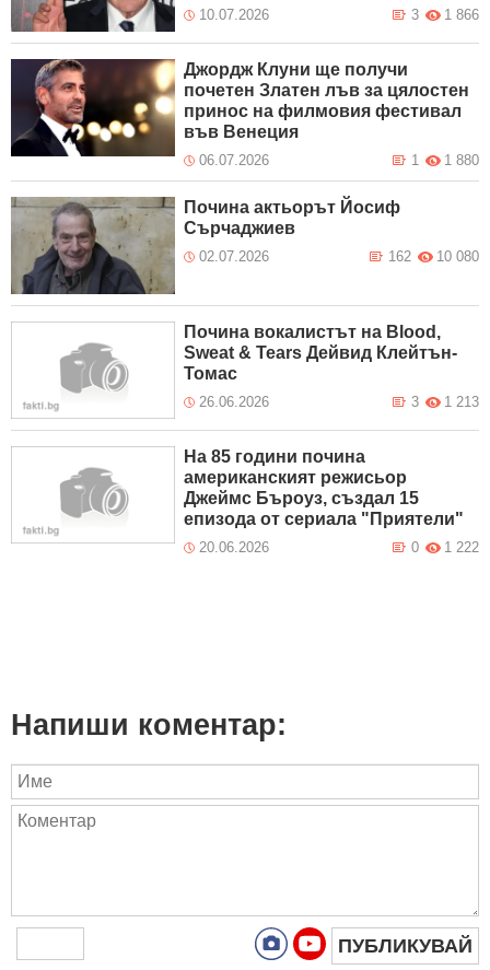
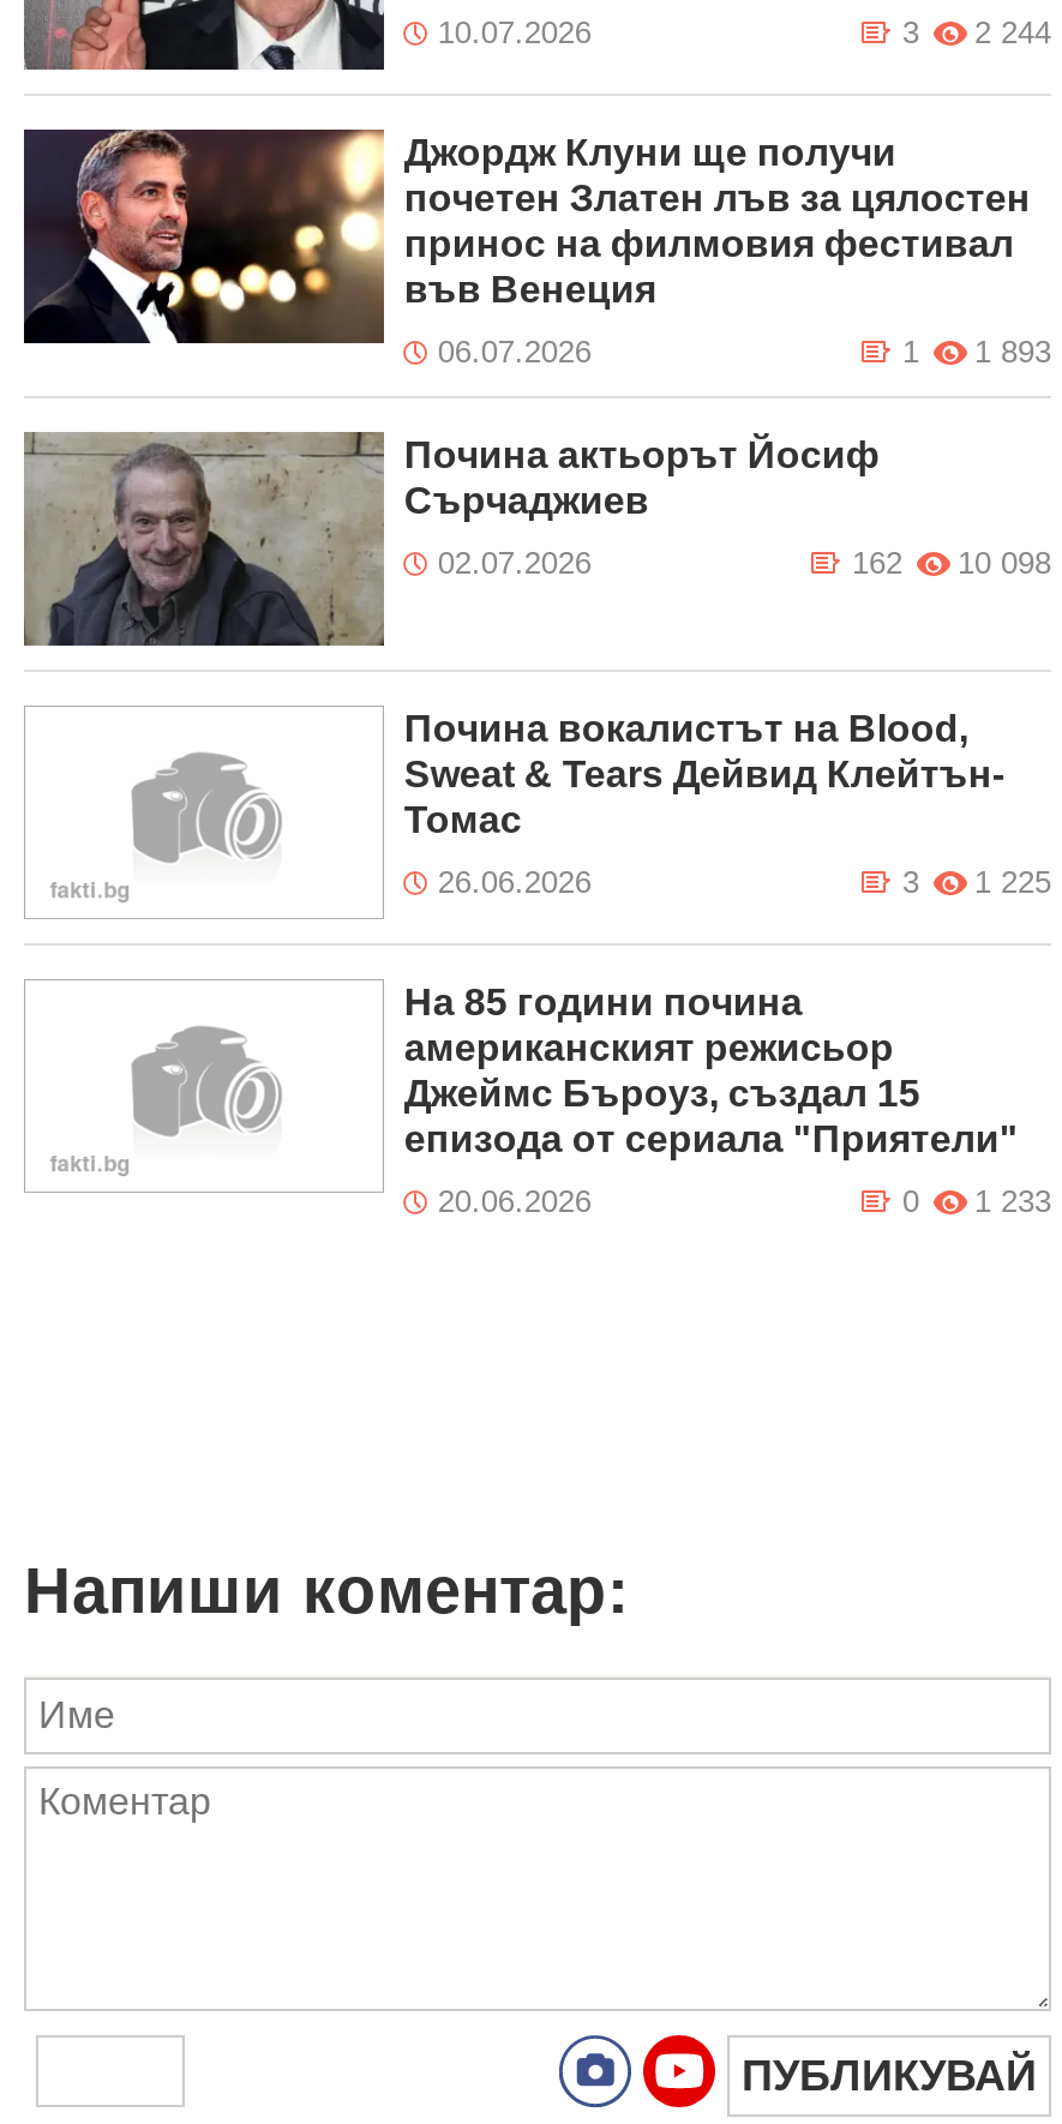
[411,6,479,23] 3 1 866 -> [902,14,1051,50] 3 2 244
[411,152,479,168] 1 1 880 -> [902,333,1051,369] 1 1 893
[388,248,479,264] 162 10 080 -> [852,544,1051,580] 162 10 098
[411,393,479,410] 3 1 213 -> [902,863,1051,899] 3 1 225
[411,539,479,555] 0 1 222 -> [902,1182,1051,1218] 0 1 233

